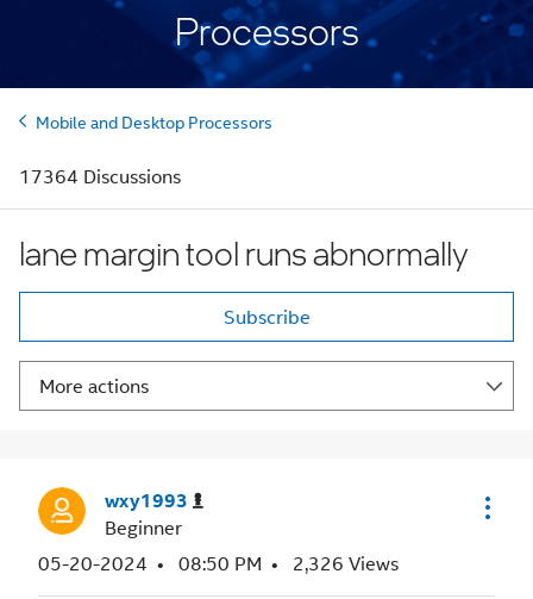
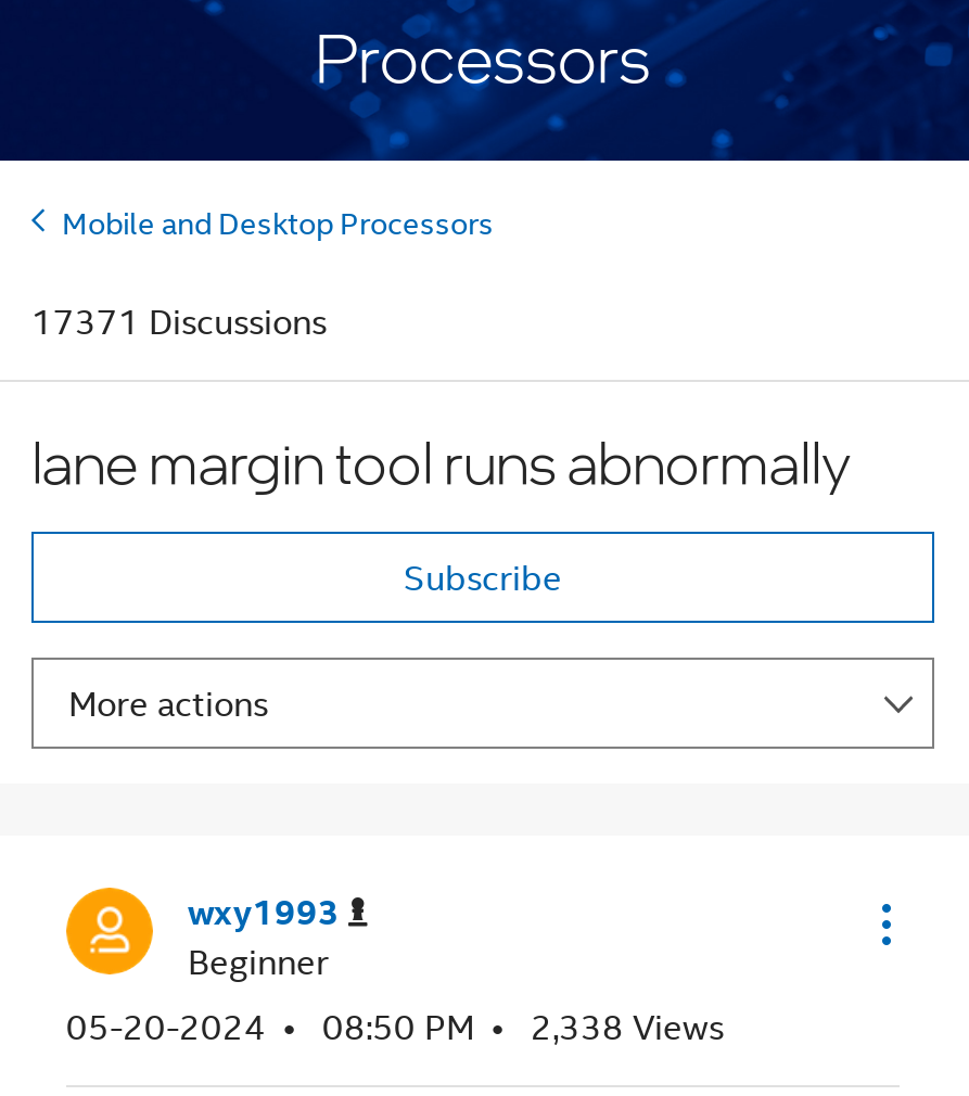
[19,162,181,189] 17364 Discussions -> [31,295,327,345] 17371 Discussions
[38,549,399,576] 05-20-2024 08:50 PM 2,326 Views -> [66,1001,724,1050] 05-20-2024 08:50 PM 2,338 Views

